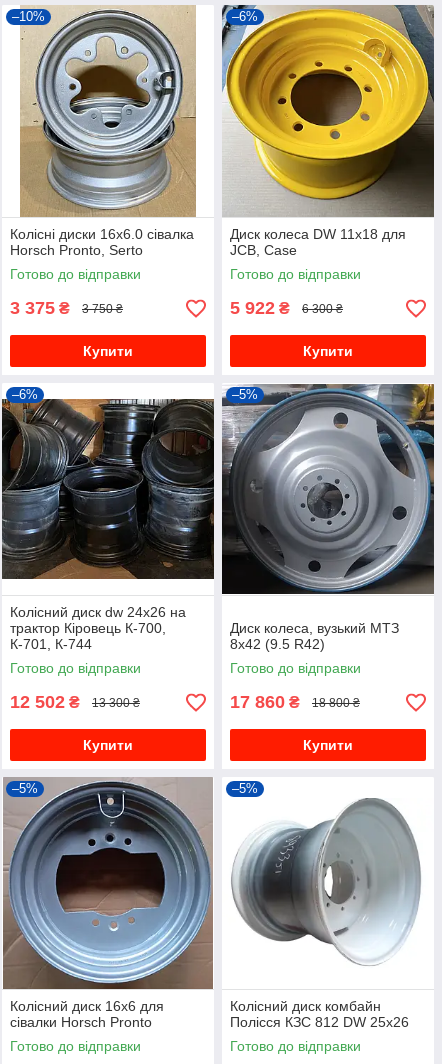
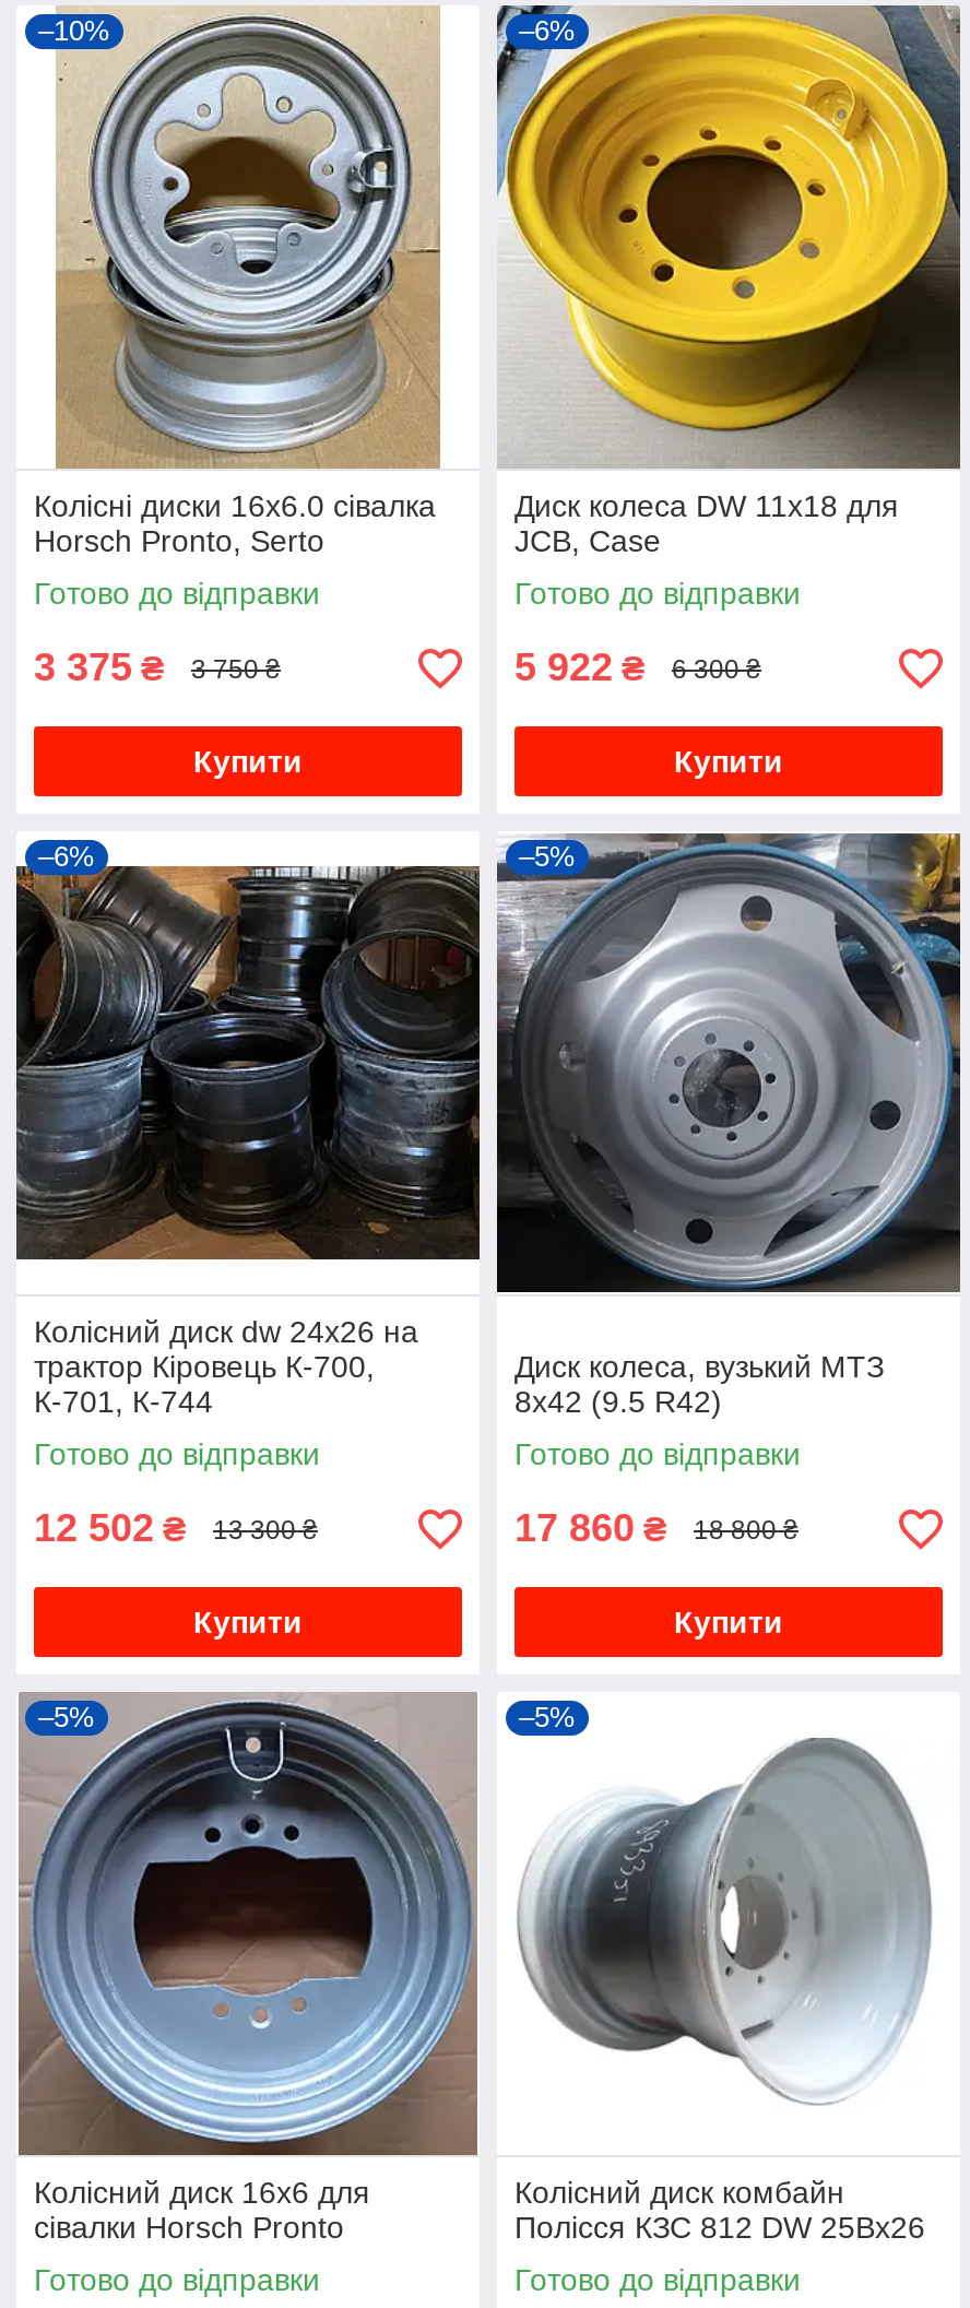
[230,1014,409,1030] Полісся КЗС 812 DW 25x26 -> [514,2210,925,2245] Полісся КЗС 812 DW 25Bx26

